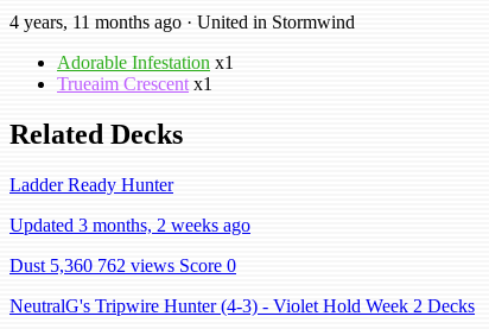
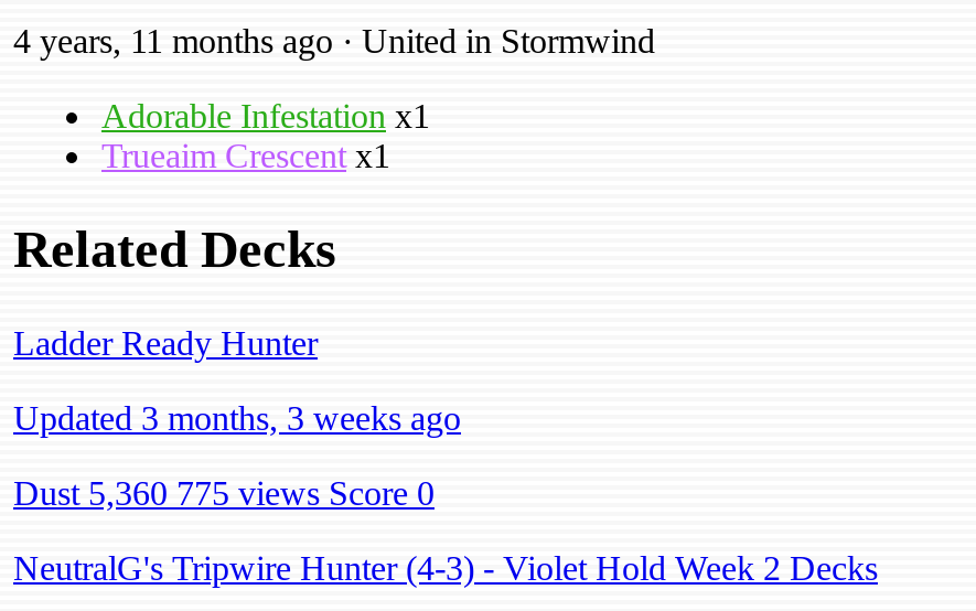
[9,215,250,235] Updated 3 months, 2 weeks ago -> [13,399,461,436] Updated 3 months, 3 weeks ago
[9,255,236,275] Dust 5,360 762 views Score 0 -> [13,474,435,511] Dust 5,360 775 views Score 0

